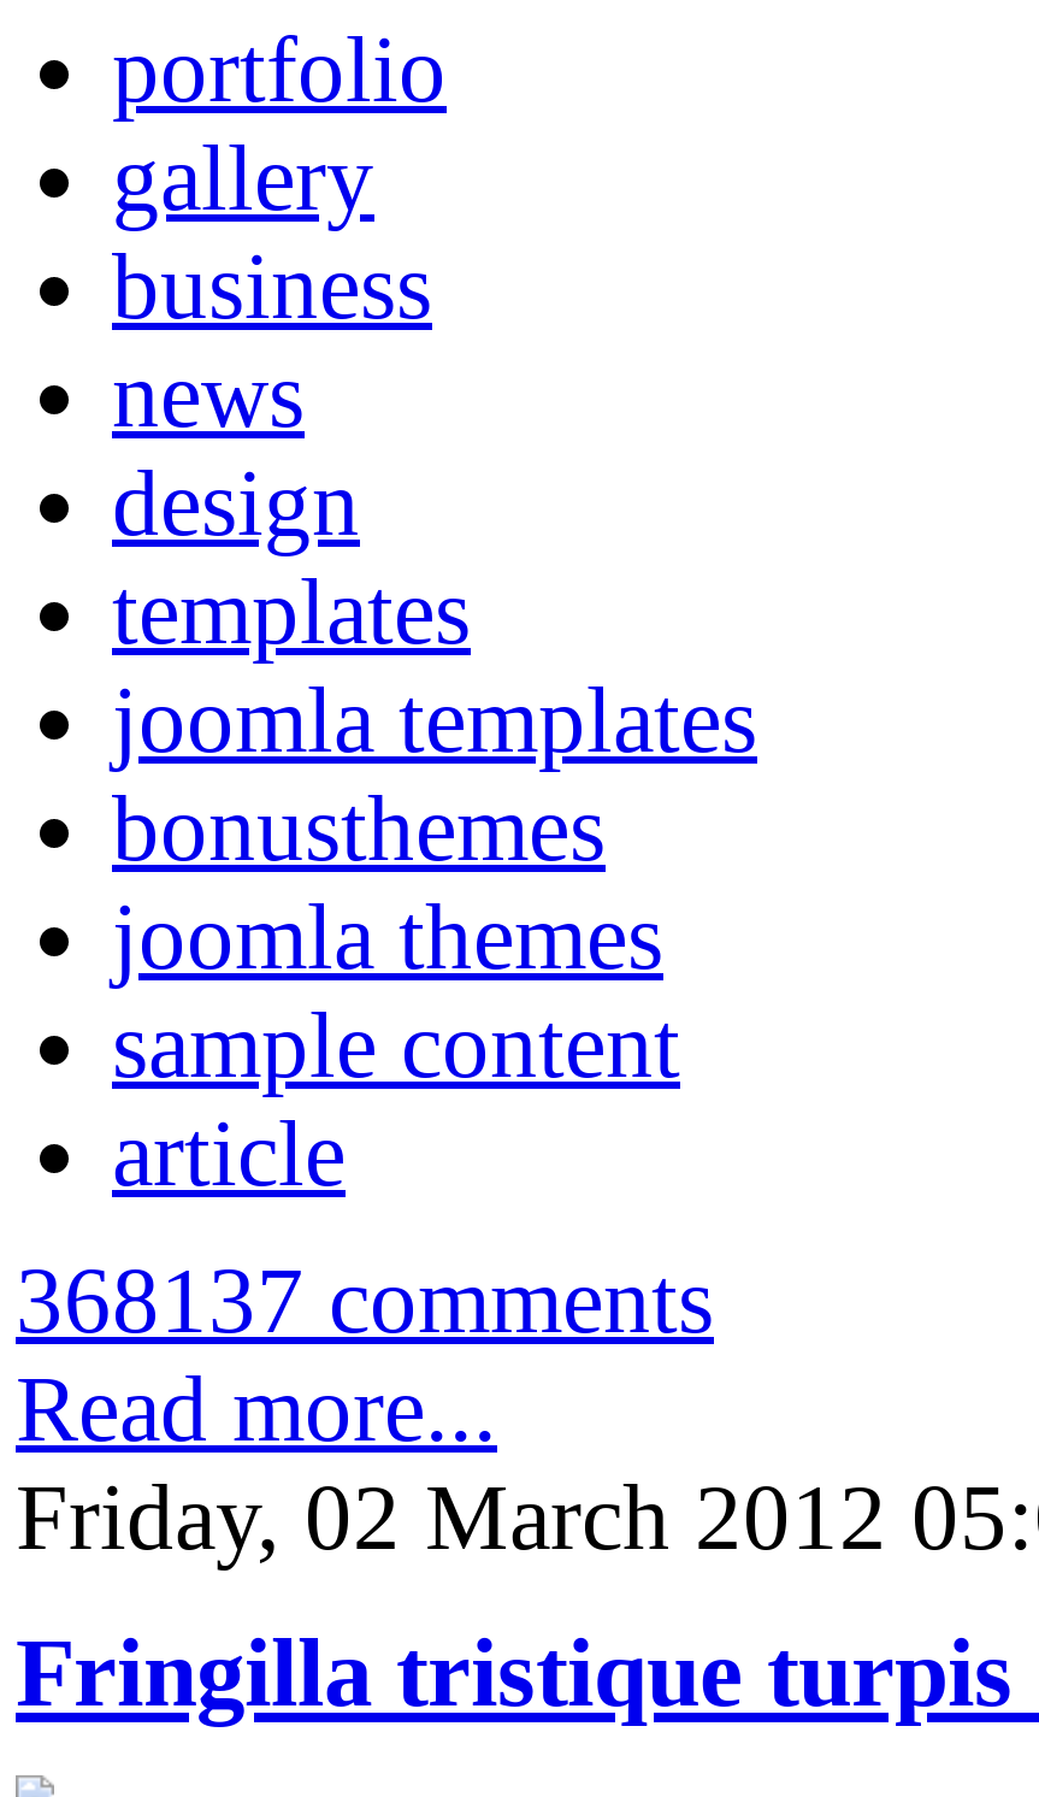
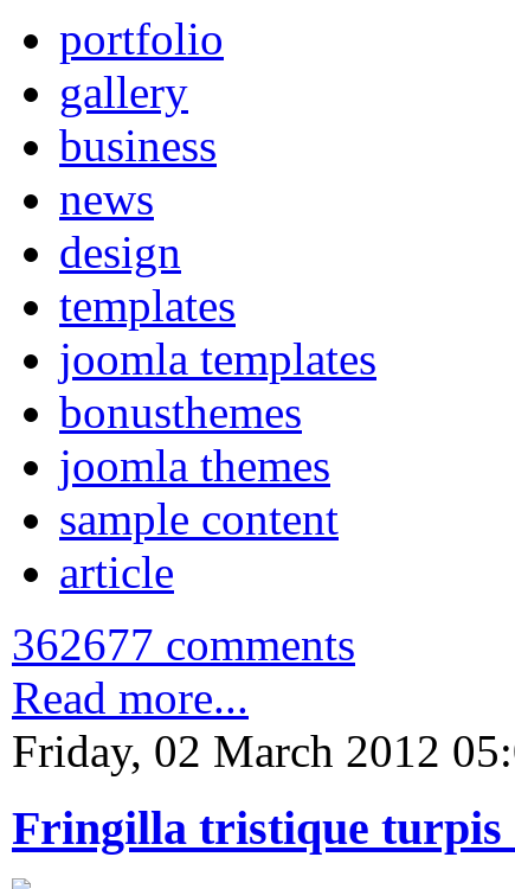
[16,1249,714,1352] 368137 comments -> [12,619,355,670] 362677 comments

